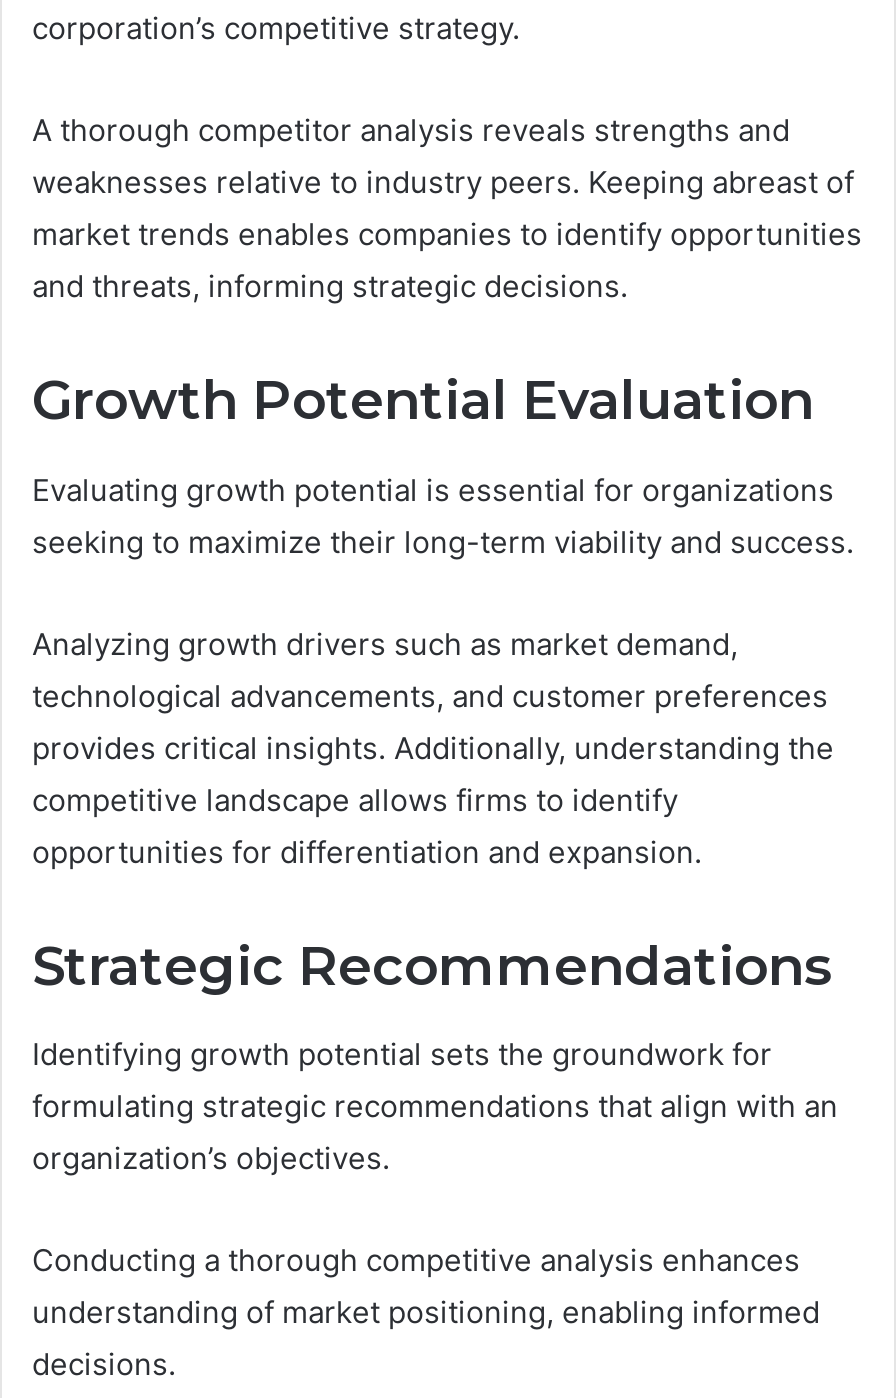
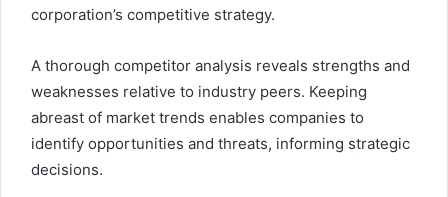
[32,164,862,1332] weaknesses relative to industry peers. Keeping abreast of | market trends enables companies to identify opportunities | and threats, informing strategic decisions. | Growth Potential Evaluation | Evaluating growth potential is essential for organizations | seeking to maximize their long-term viability and success. | Analyzing growth drivers such as market demand, | technological advancements, and customer preferences | provides critical insights. Additionally, understanding the | competitive landscape allows firms to identify | opportunities for differentiation and expansion. | Strategic Recommendations | Identifying growth potential sets the groundwork for | formulating strategic recommendations that align with an | organization’s objectives. | Conducting a thorough competitive analysis enhances | understanding of market positioning, enabling informed -> [31,82,410,153] weaknesses relative to industry peers. Keeping | abreast of market trends enables companies to | identify opportunities and threats, informing strategic

